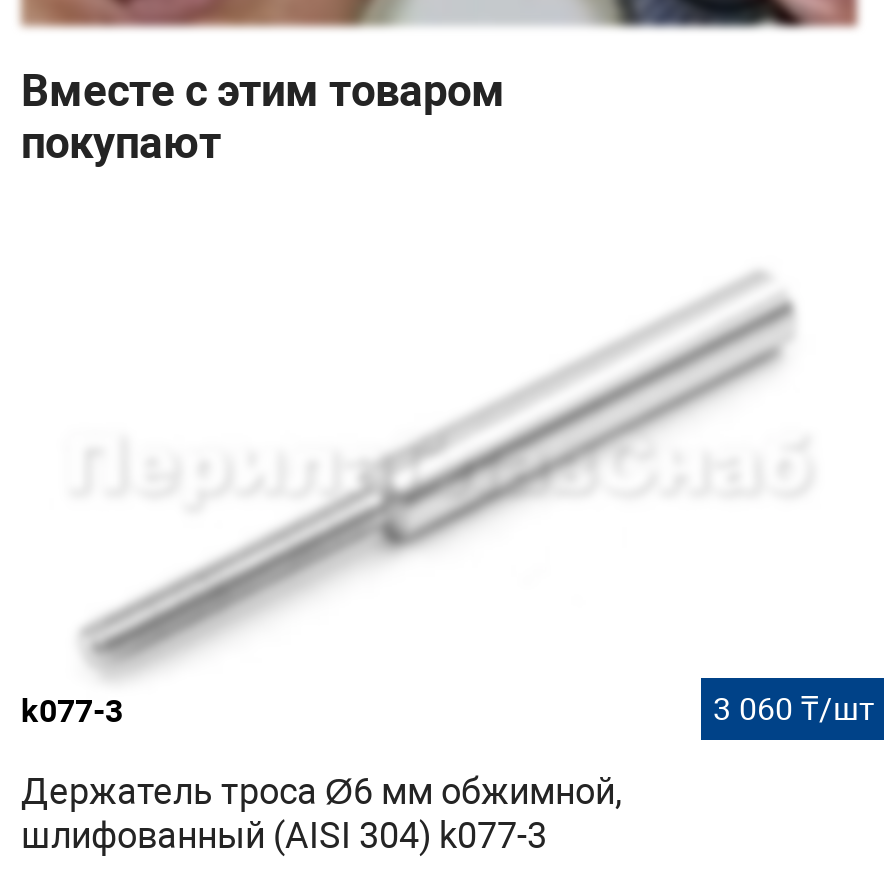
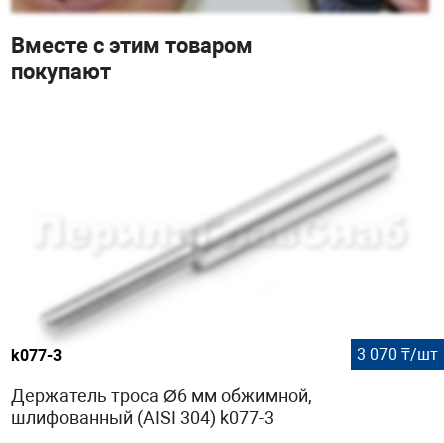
[713,690,875,728] 3 060 ₸/шт -> [357,345,438,364] 3 070 ₸/шт

